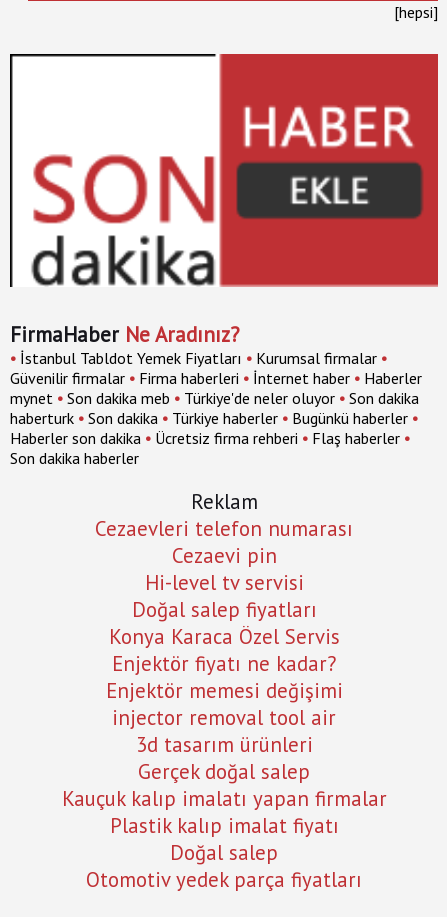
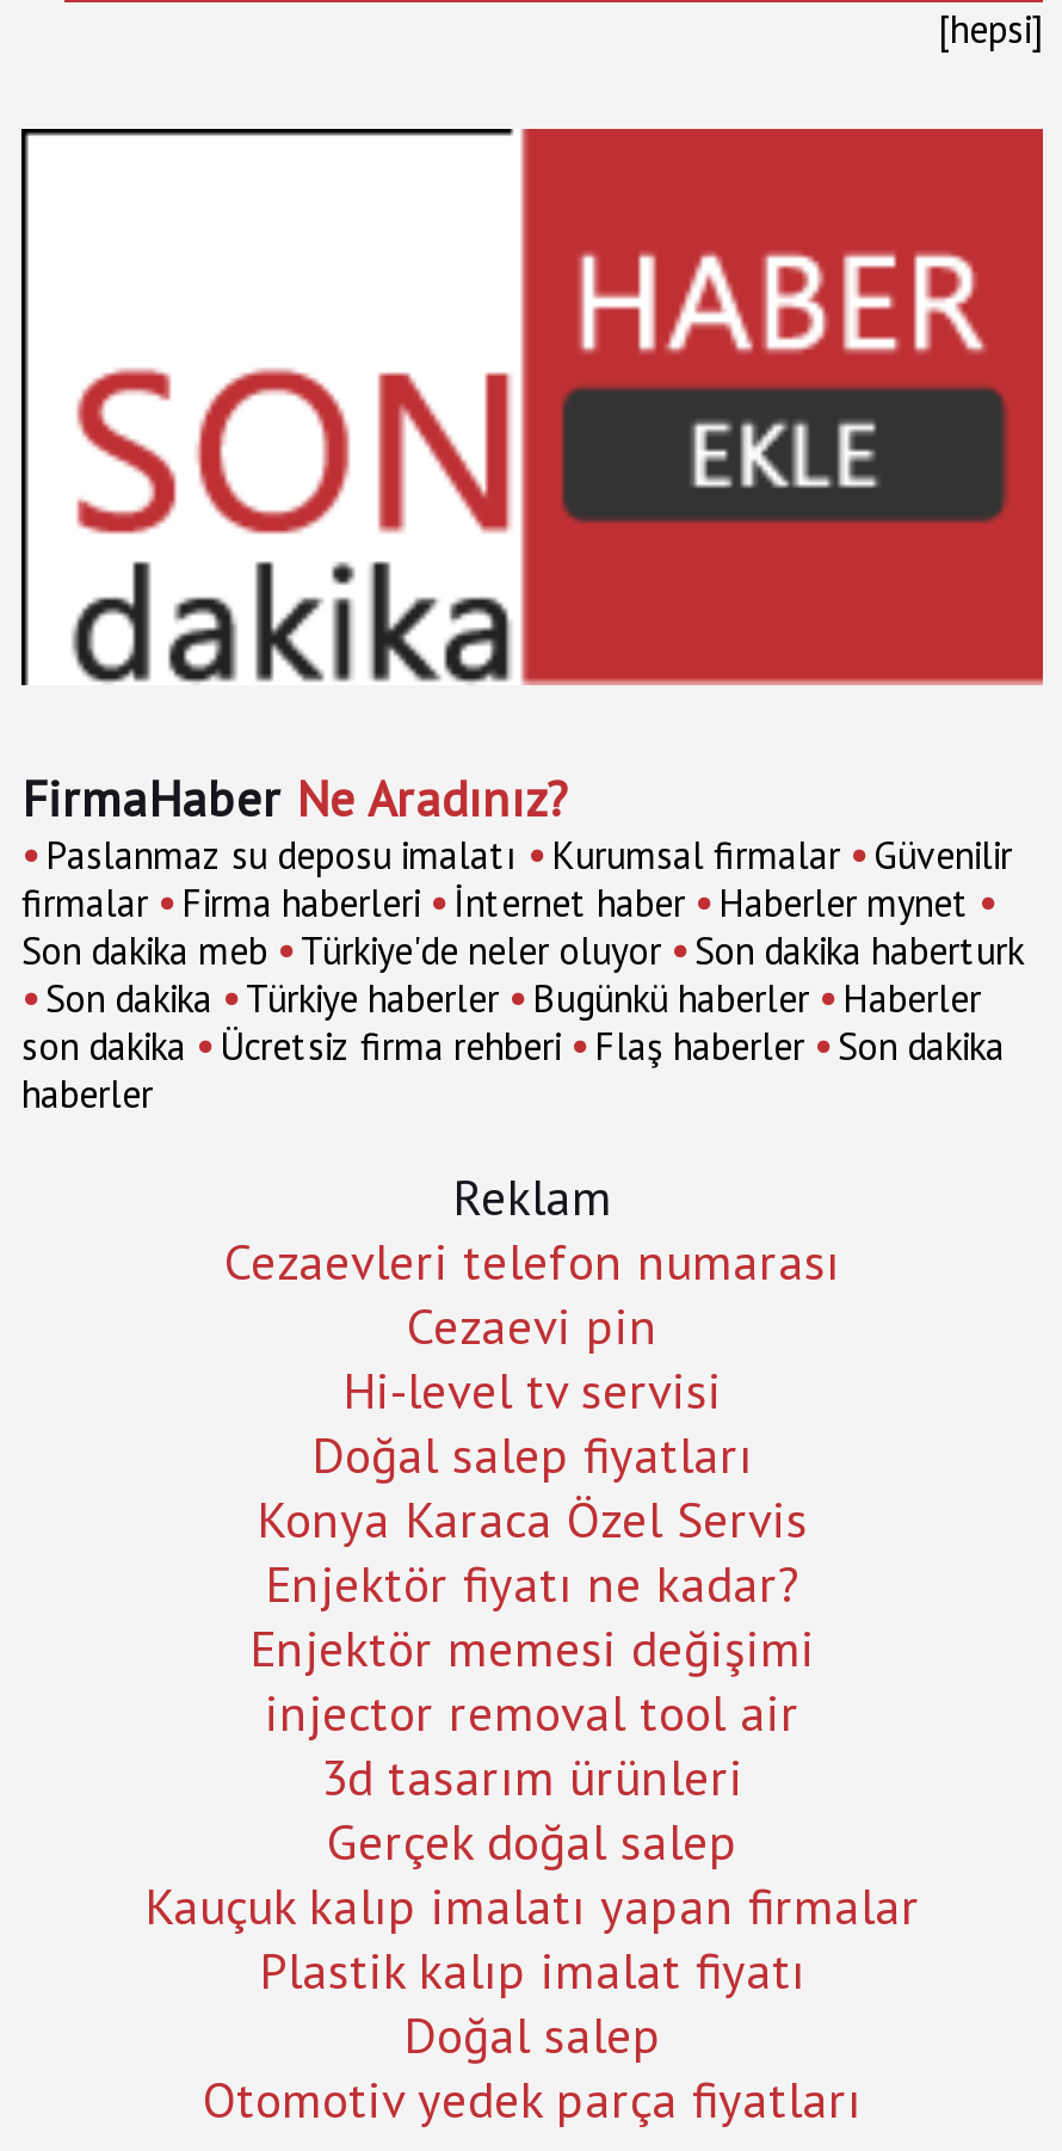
[10,348,422,468] • İstanbul Tabldot Yemek Fiyatları • Kurumsal firmalar • | Güvenilir firmalar • Firma haberleri • İnternet haber • Haberler | mynet • Son dakika meb • Türkiye'de neler oluyor • Son dakika | haberturk • Son dakika • Türkiye haberler • Bugünkü haberler • | Haberler son dakika • Ücretsiz firma rehberi • Flaş haberler • | Son dakika haberler -> [21,831,1024,1118] • Paslanmaz su deposu imalatı • Kurumsal firmalar • Güvenilir | firmalar • Firma haberleri • İnternet haber • Haberler mynet • | Son dakika meb • Türkiye'de neler oluyor • Son dakika haberturk | • Son dakika • Türkiye haberler • Bugünkü haberler • Haberler | son dakika • Ücretsiz firma rehberi • Flaş haberler • Son dakika | haberler

